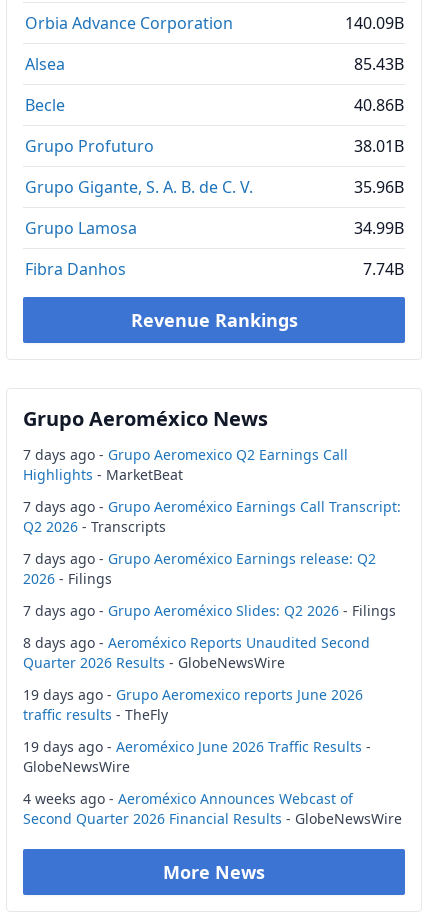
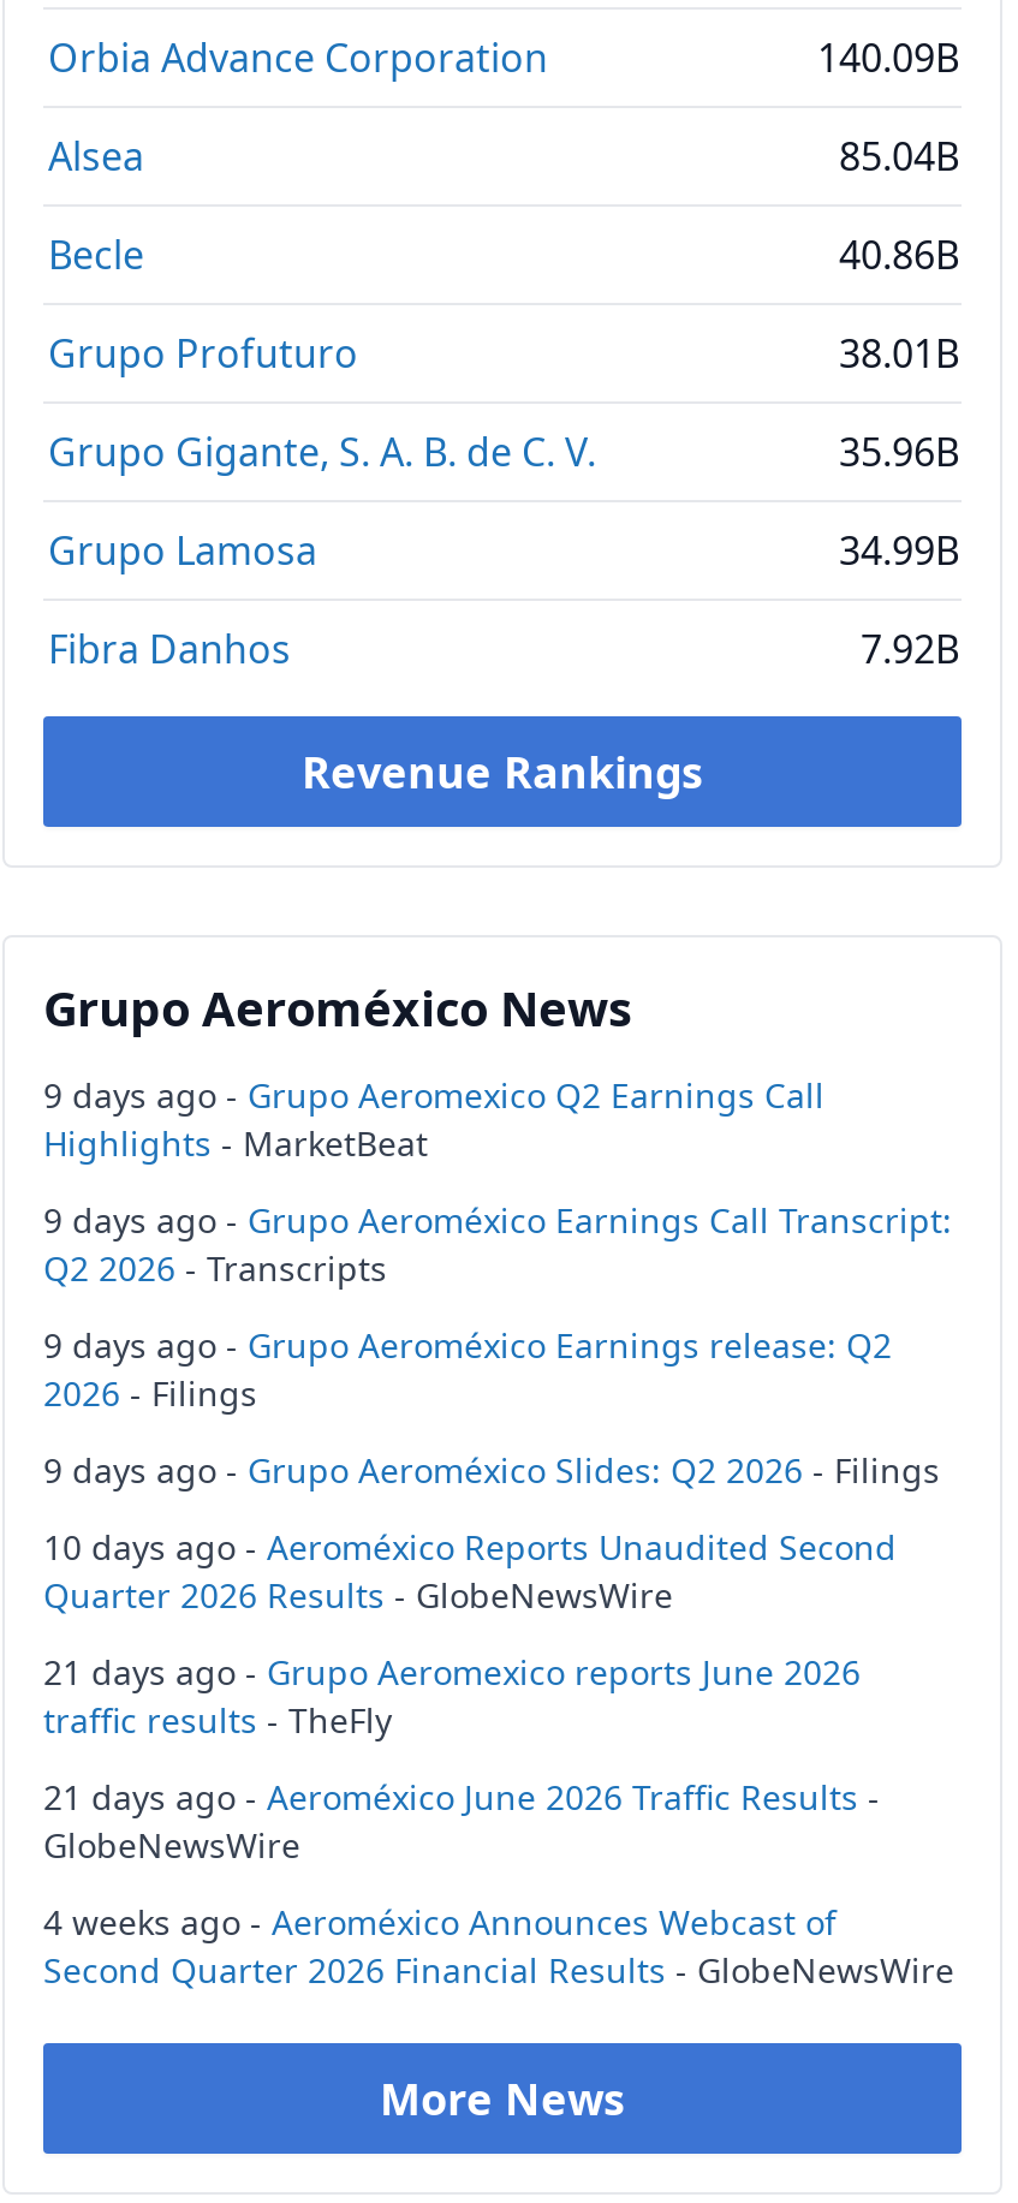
[354,53,404,75] 85.43B -> [839,130,959,183] 85.04B
[363,258,404,280] 7.74B -> [861,623,959,675] 7.92B
[23,445,348,464] 7 days ago - Grupo Aeromexico Q2 Earnings Call -> [43,1072,824,1118] 9 days ago - Grupo Aeromexico Q2 Earnings Call
[23,497,401,516] 7 days ago - Grupo Aeroméxico Earnings Call Transcript: -> [43,1197,952,1243] 9 days ago - Grupo Aeroméxico Earnings Call Transcript:
[23,549,376,568] 7 days ago - Grupo Aeroméxico Earnings release: Q2 -> [43,1322,892,1368] 9 days ago - Grupo Aeroméxico Earnings release: Q2
[23,601,396,620] 7 days ago - Grupo Aeroméxico Slides: Q2 2026 - Filings -> [43,1447,940,1493] 9 days ago - Grupo Aeroméxico Slides: Q2 2026 - Filings
[23,633,370,652] 8 days ago - Aeroméxico Reports Unaudited Second -> [43,1524,897,1570] 10 days ago - Aeroméxico Reports Unaudited Second
[23,685,363,704] 19 days ago - Grupo Aeromexico reports June 2026 -> [43,1649,861,1695] 21 days ago - Grupo Aeromexico reports June 2026
[23,737,371,756] 19 days ago - Aeroméxico June 2026 Traffic Results - -> [43,1774,880,1820] 21 days ago - Aeroméxico June 2026 Traffic Results -

